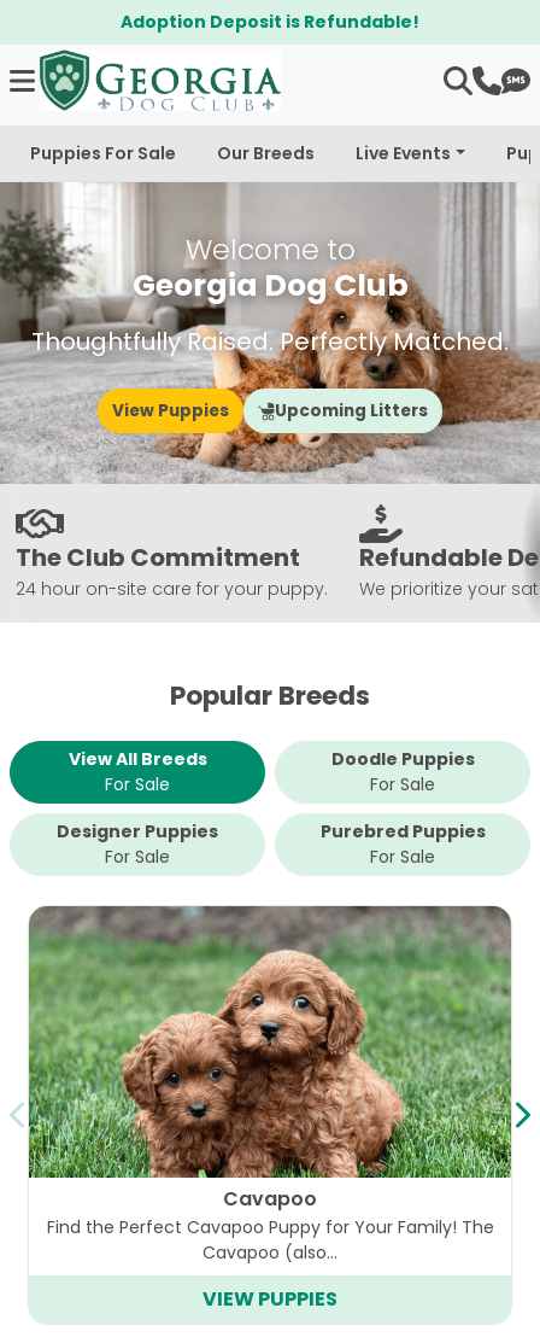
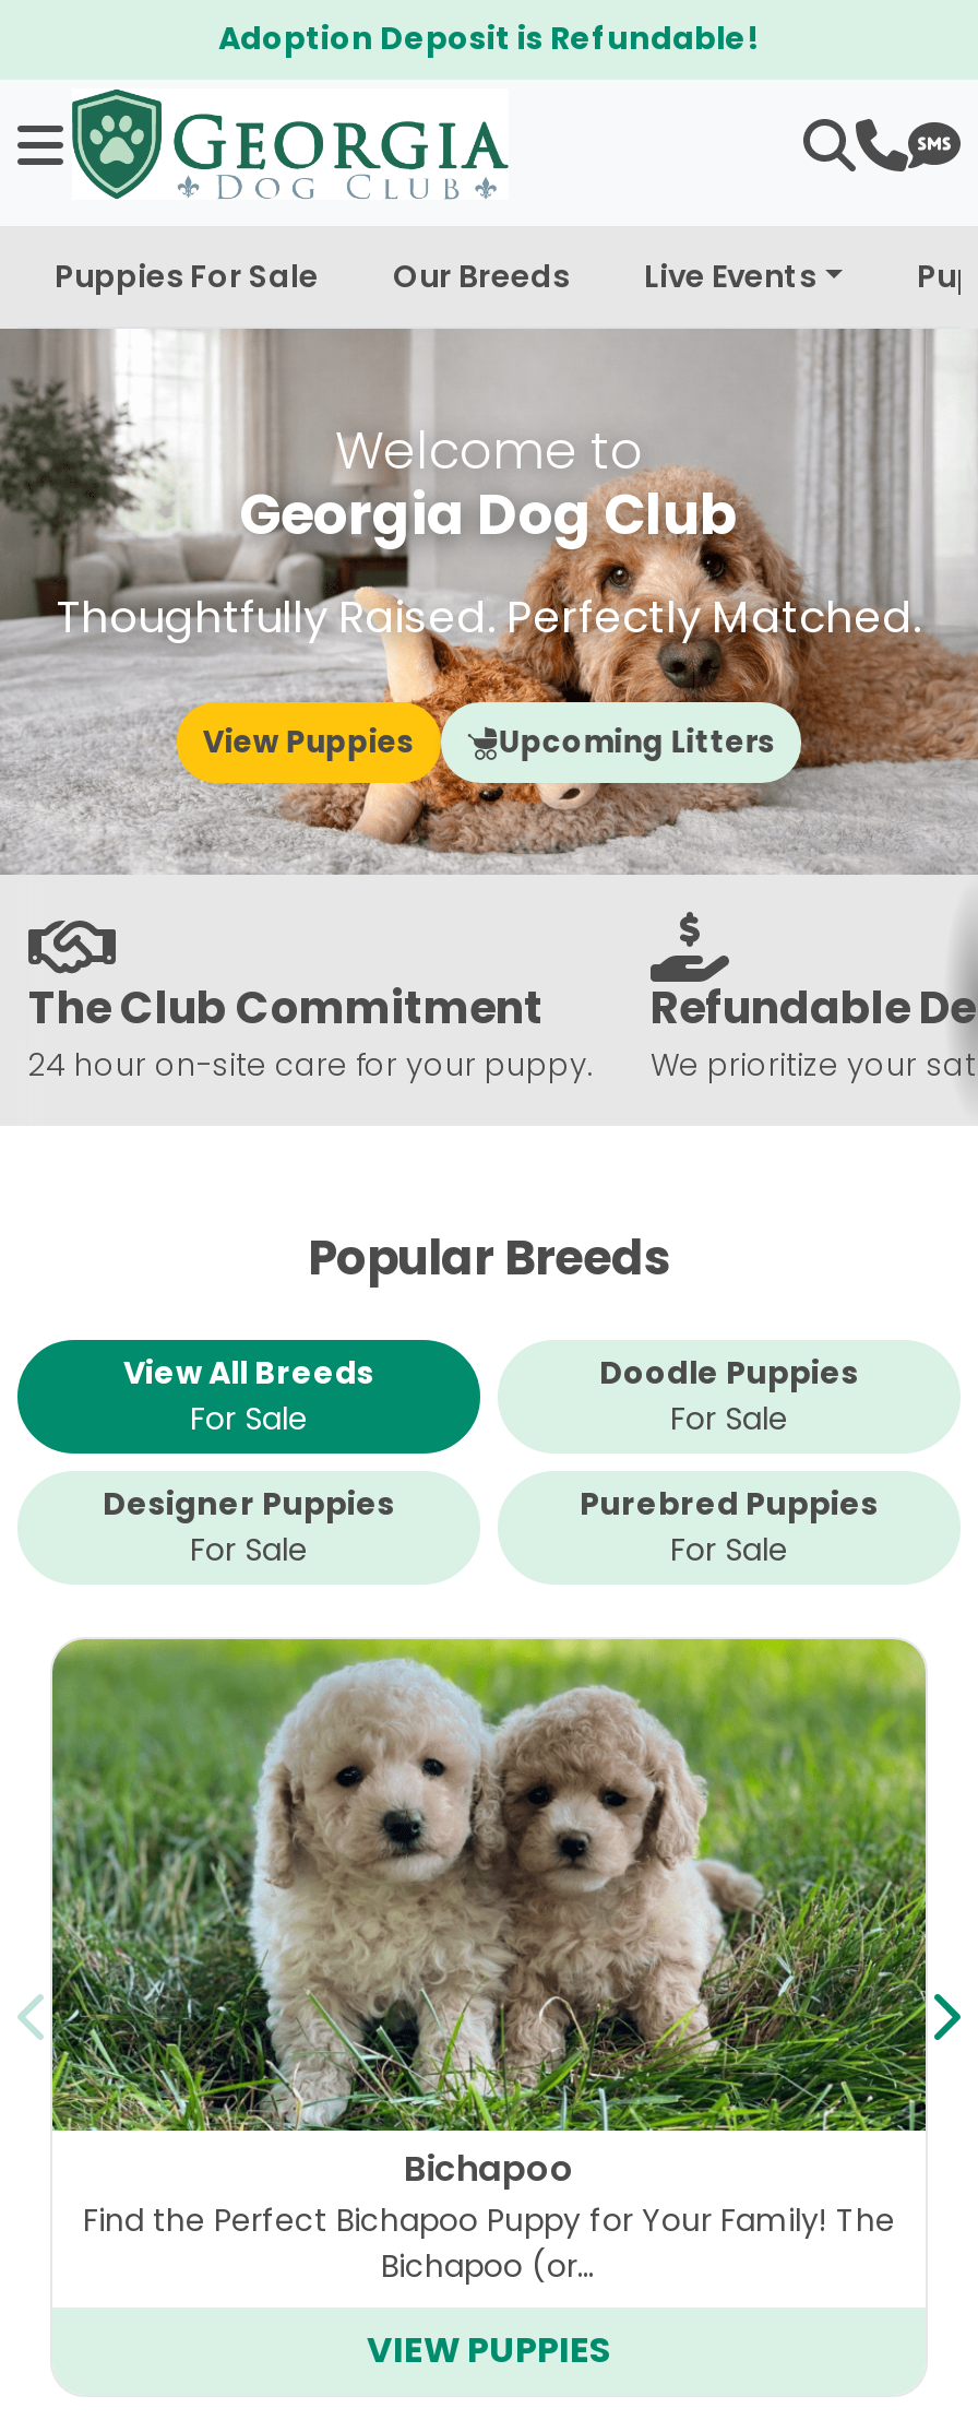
[29,905,512,1264] [image] | Cavapoo | Find the Perfect Cavapoo Puppy for Your Family! The | Cavapoo (also… -> [50,1637,928,2287] [image] | Bichapoo | Find the Perfect Bichapoo Puppy for Your Family! The | Bichapoo (or…

